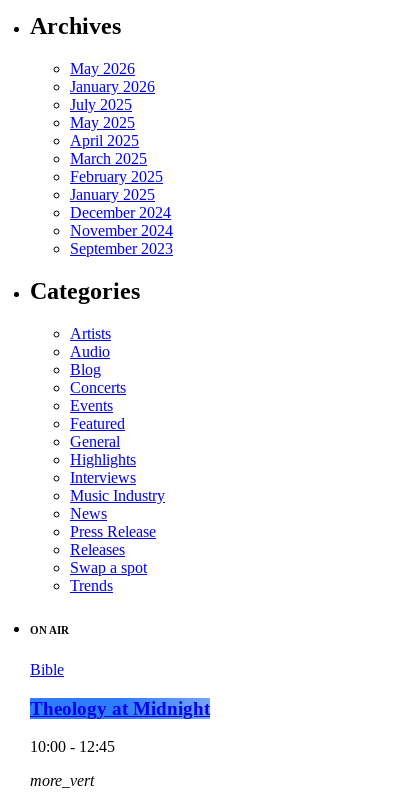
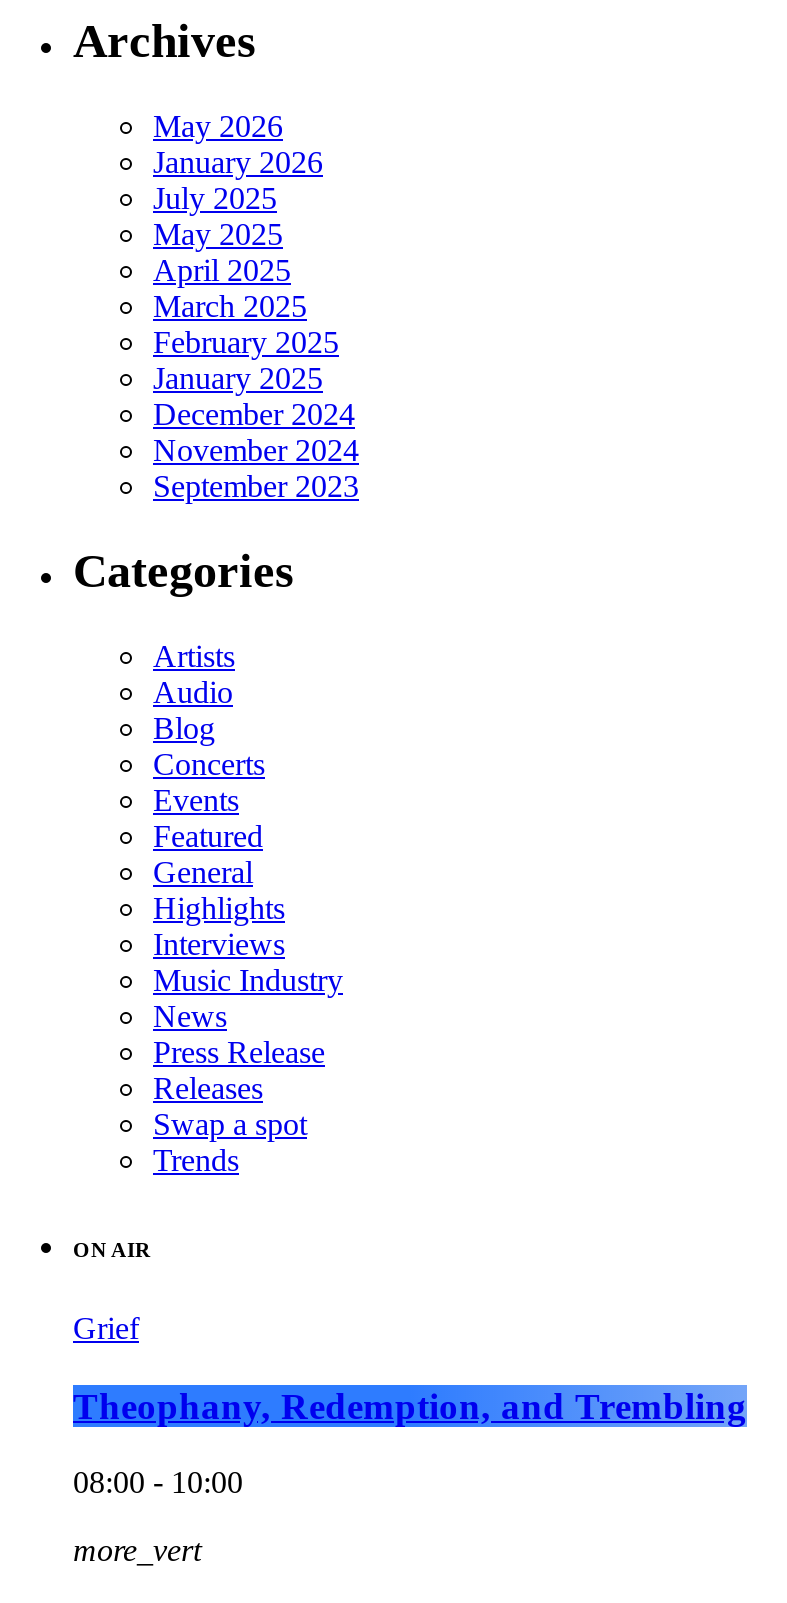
[30,661,64,678] Bible -> [73,1311,139,1345] Grief
[30,698,210,719] Theology at Midnight -> [73,1384,747,1426] Theophany, Redemption, and Trembling
[30,738,115,755] 10:00 - 12:45 -> [73,1466,243,1500] 08:00 - 10:00

